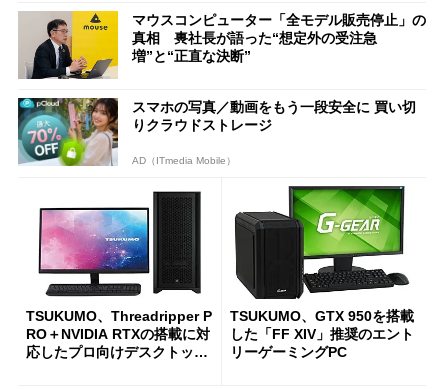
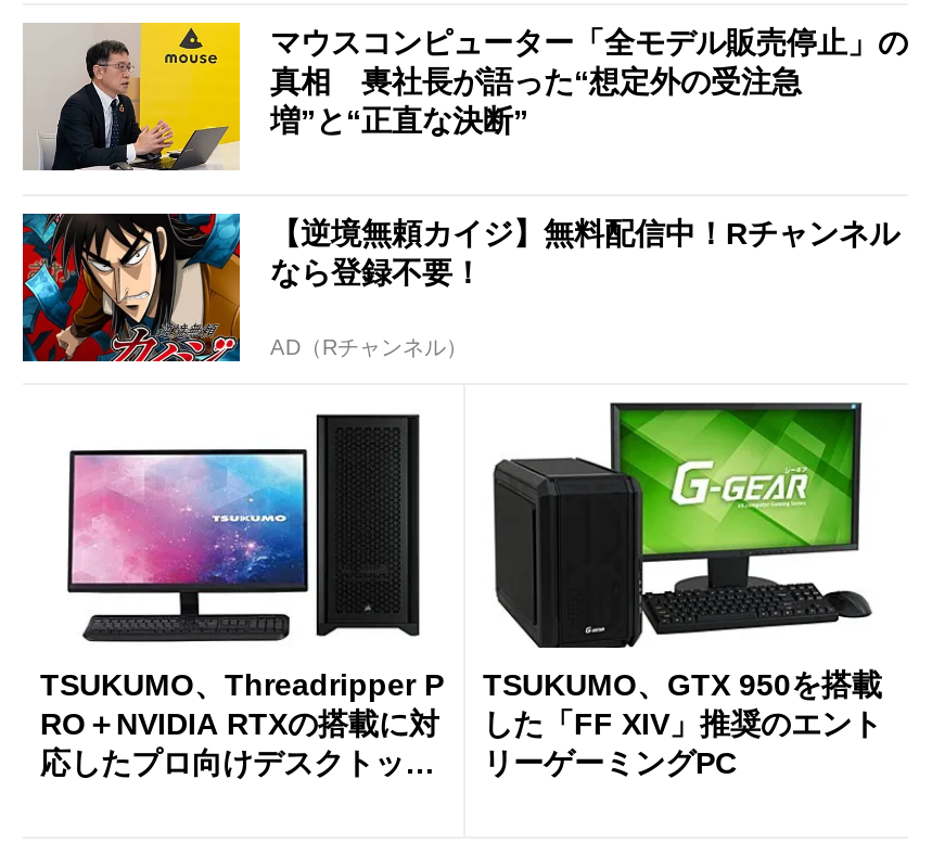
[17,97,416,167] [image] | スマホの写真／動画をもう一段安全に 買い切 | りクラウドストレージ -> [21,212,899,363] [image] | 【逆境無頼カイジ】無料配信中！Rチャンネル | なら登録不要！
[132,155,236,166] AD（ITmedia Mobile） -> [270,335,468,359] AD（Rチャンネル）

